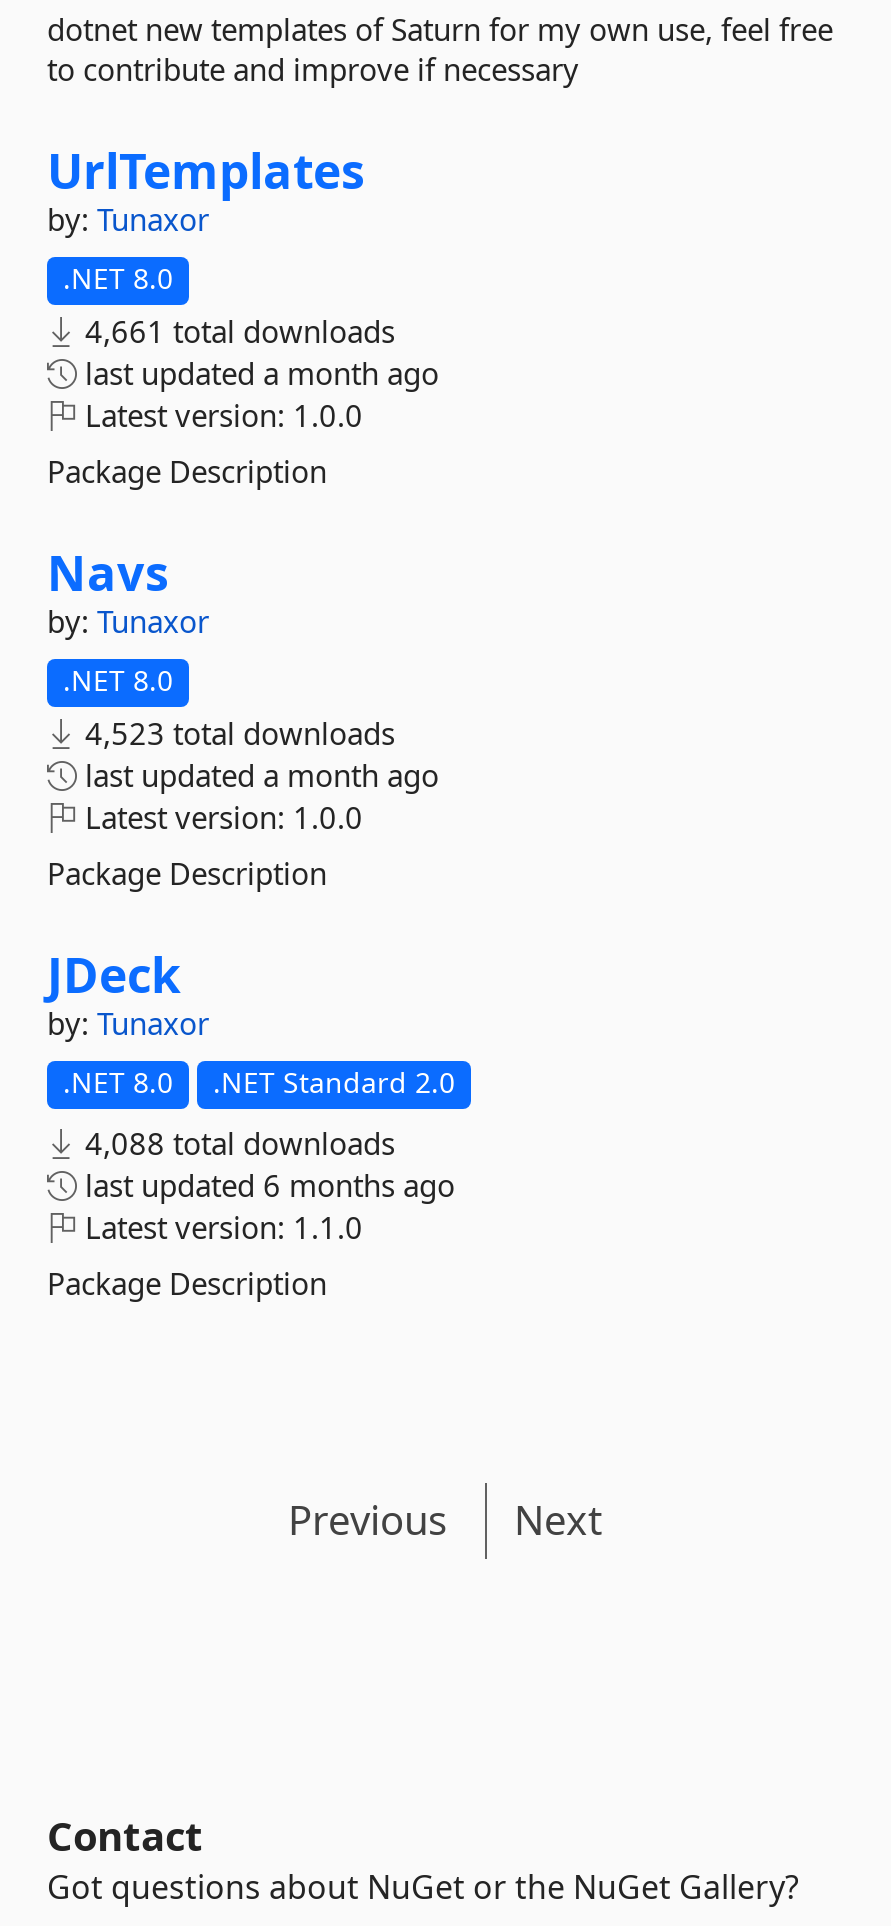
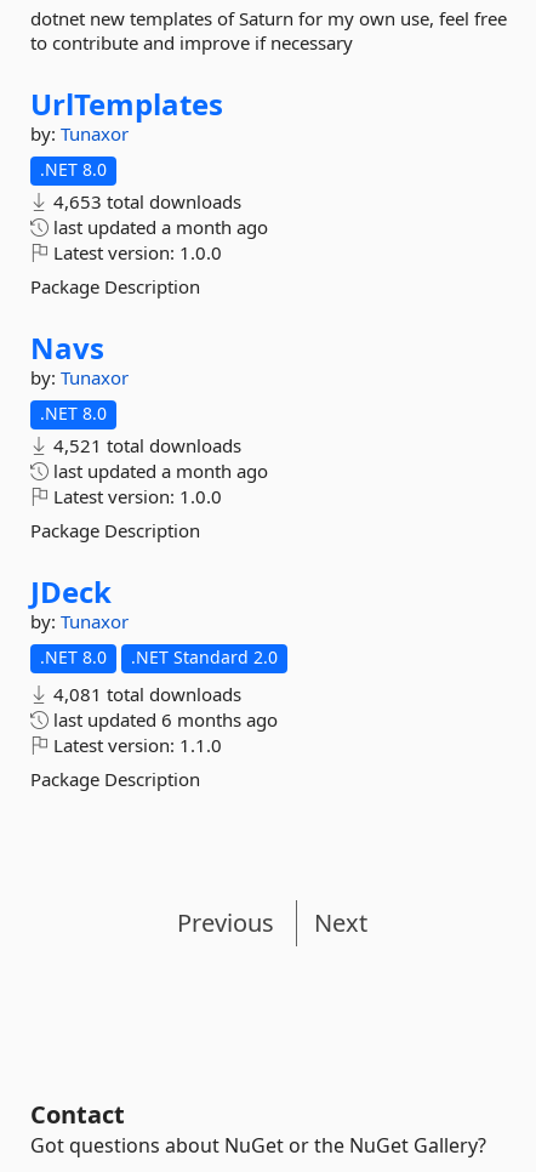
[77,311,395,351] 4,661 total downloads -> [49,189,241,214] 4,653 total downloads
[77,713,395,753] 4,523 total downloads -> [49,433,241,457] 4,521 total downloads
[77,1123,395,1163] 4,088 total downloads -> [49,682,241,706] 4,081 total downloads

